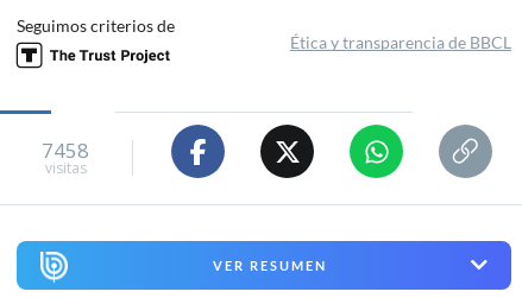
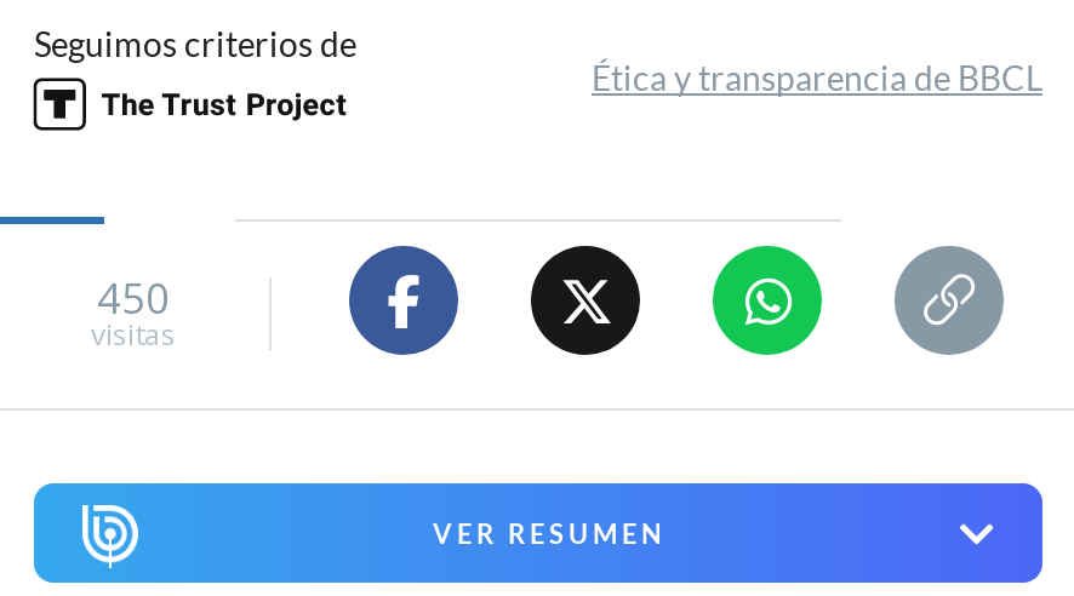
[42,136,89,163] 7458 -> [97,269,170,325] 450

